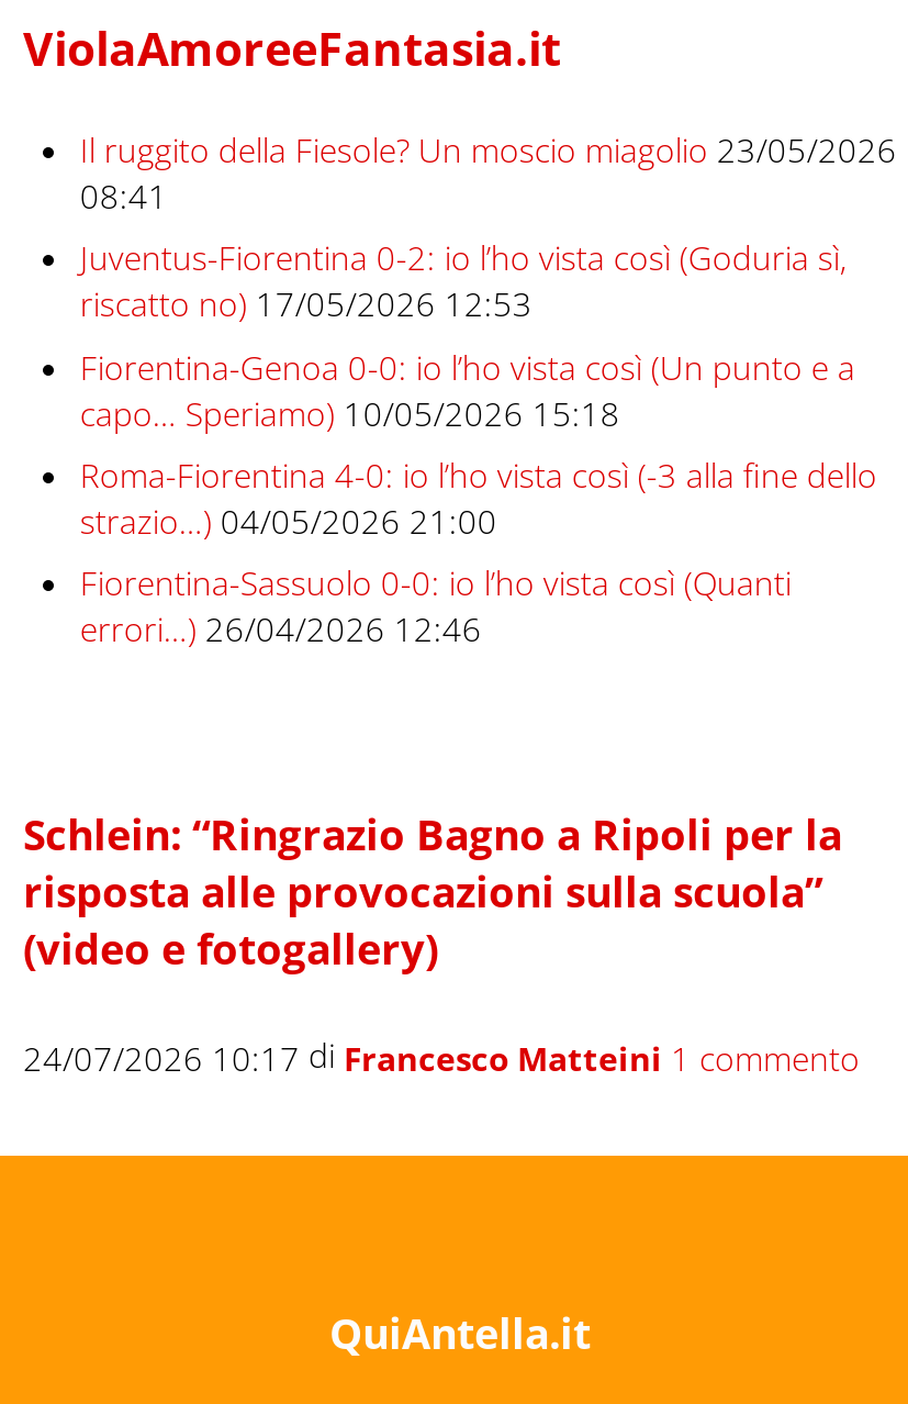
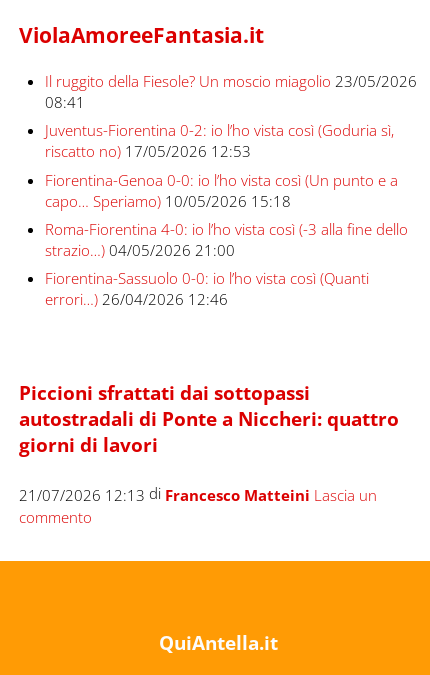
[23,806,842,975] Schlein: “Ringrazio Bagno a Ripoli per la | risposta alle provocazioni sulla scuola” | (video e fotogallery) -> [19,380,399,457] Piccioni sfrattati dai sottopassi | autostradali di Ponte a Niccheri: quattro | giorni di lavori
[23,1032,860,1079] 24/07/2026 10:17 di Francesco Matteini 1 commento -> [19,483,377,527] 21/07/2026 12:13 di Francesco Matteini Lascia un | commento

